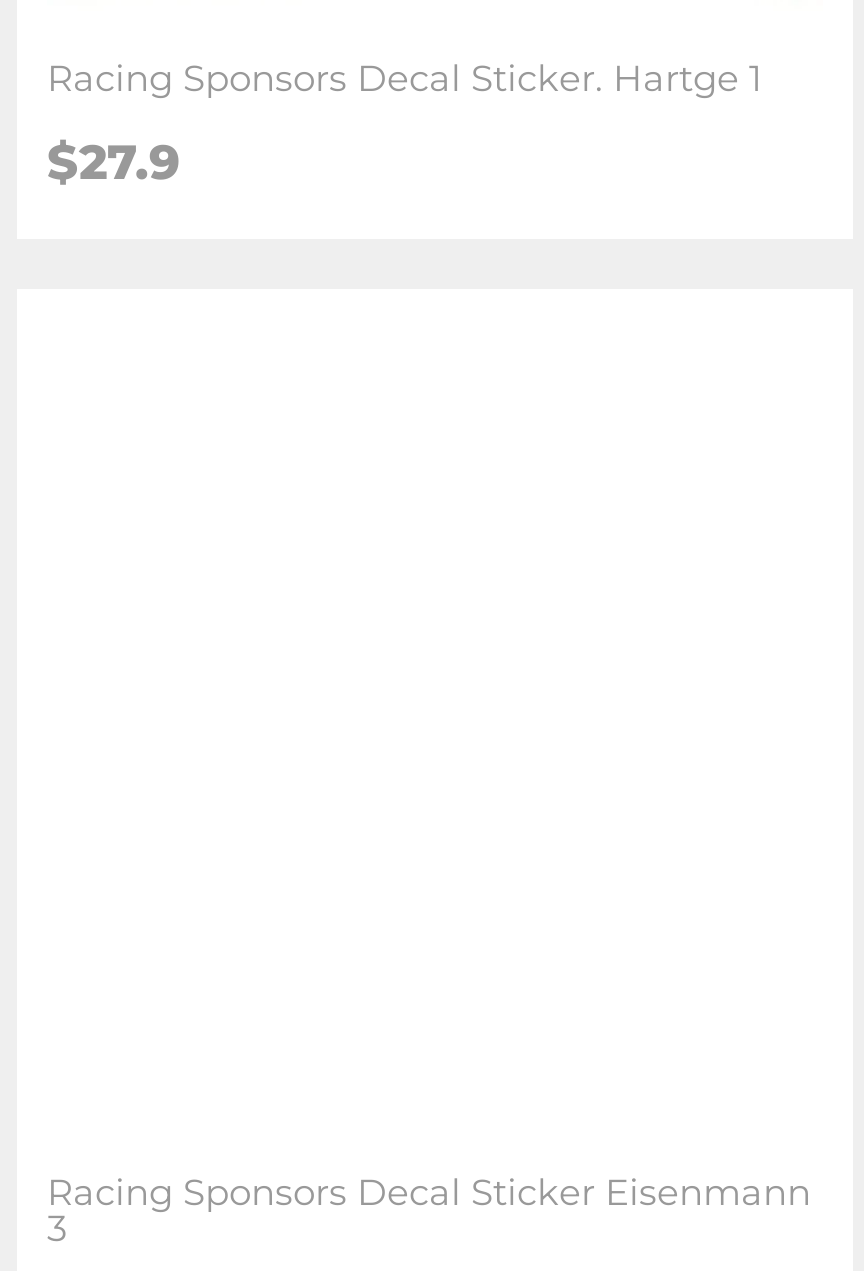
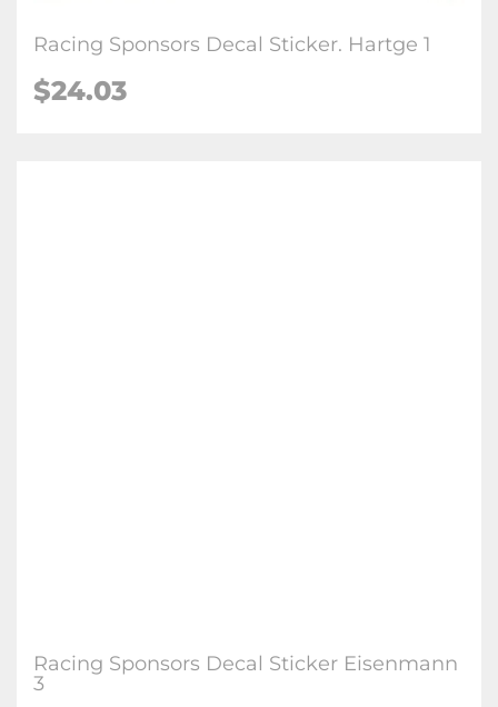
[47,133,181,191] $27.9 -> [33,74,127,107] $24.03

